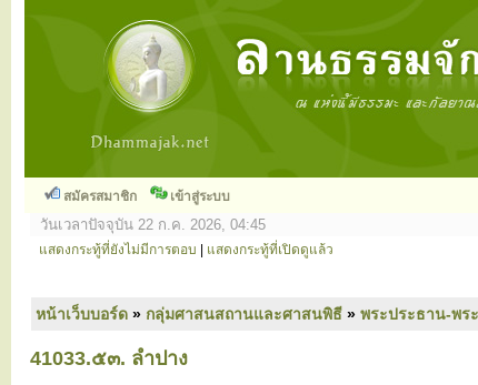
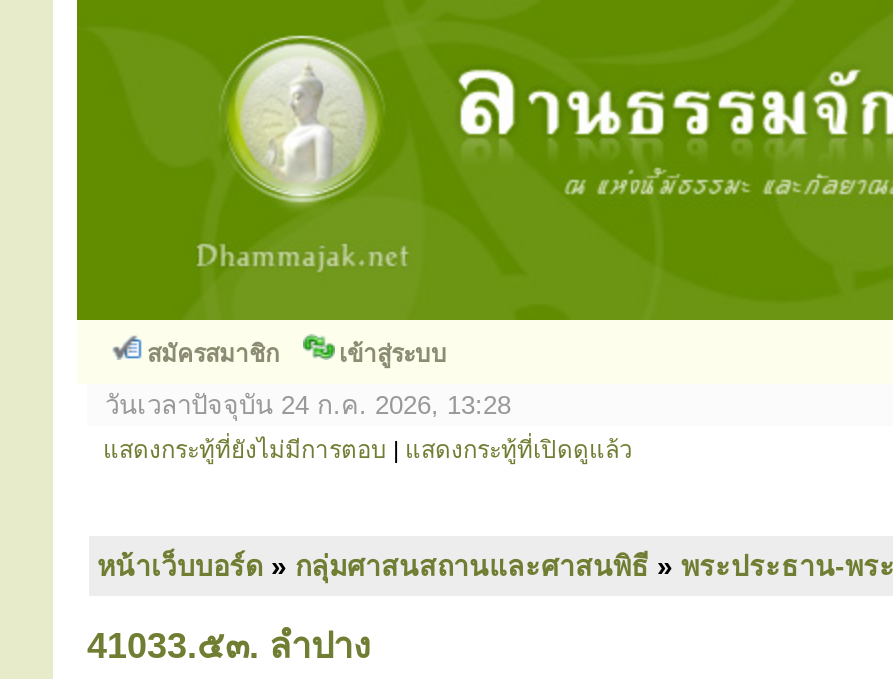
[40,216,275,233] วันเวลาปัจจุบัน 22 ก.ค. 2026, 04:45 -> [105,390,527,420] วันเวลาปัจจุบัน 24 ก.ค. 2026, 13:28

